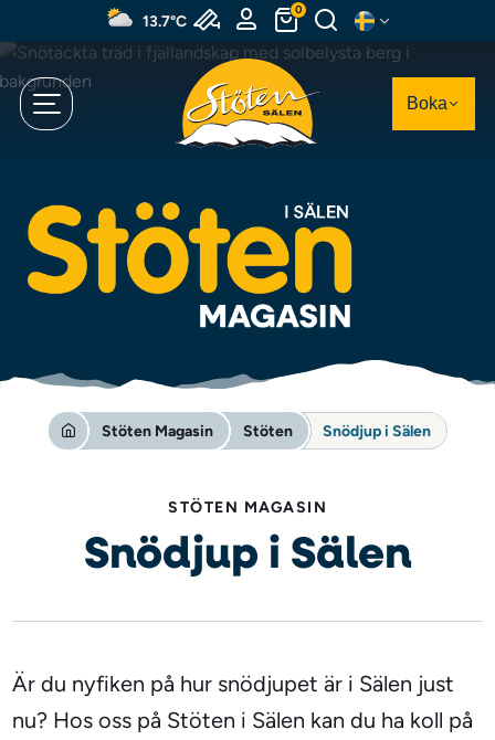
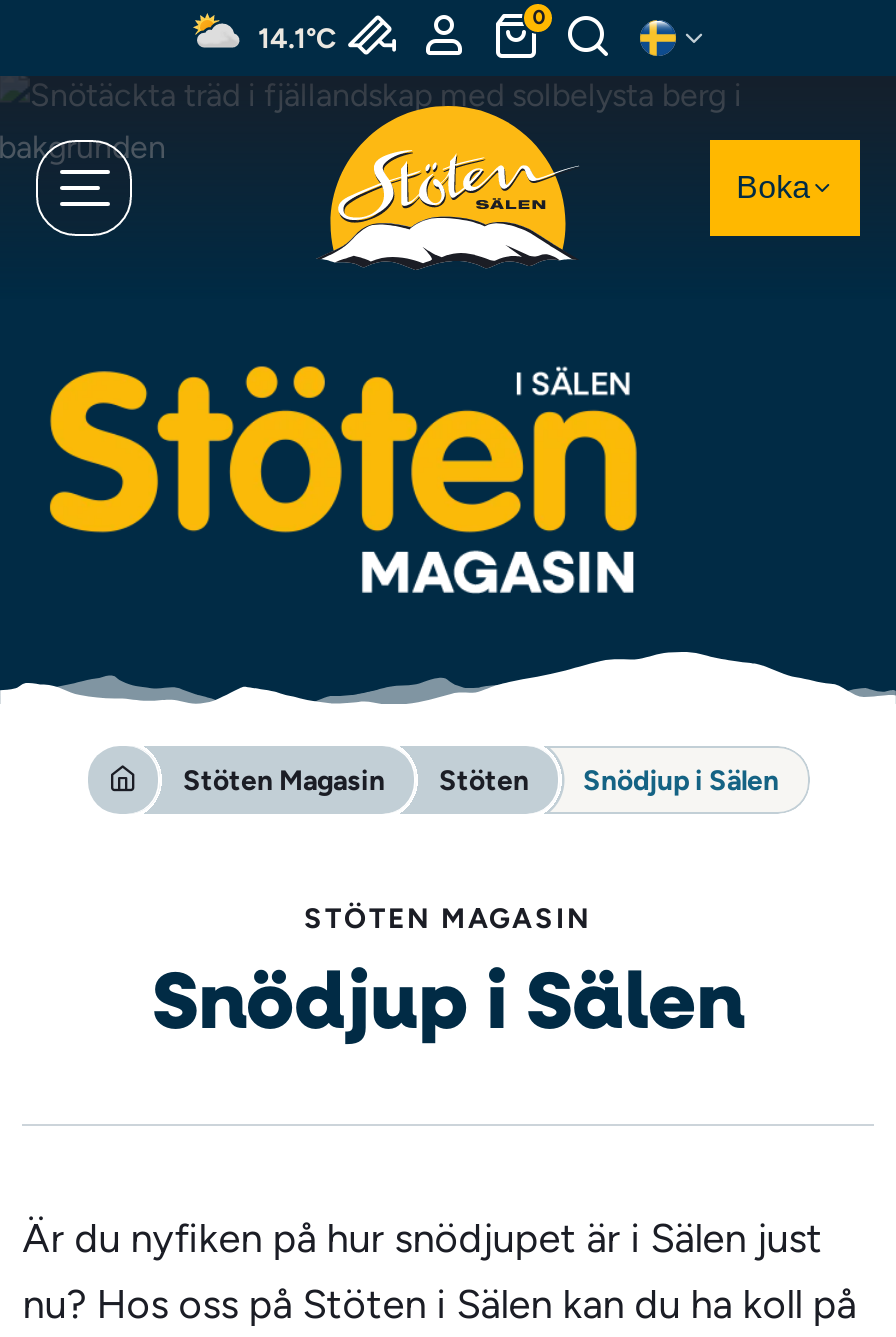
[142,12,186,29] 13.7°C -> [258,21,336,53] 14.1°C

